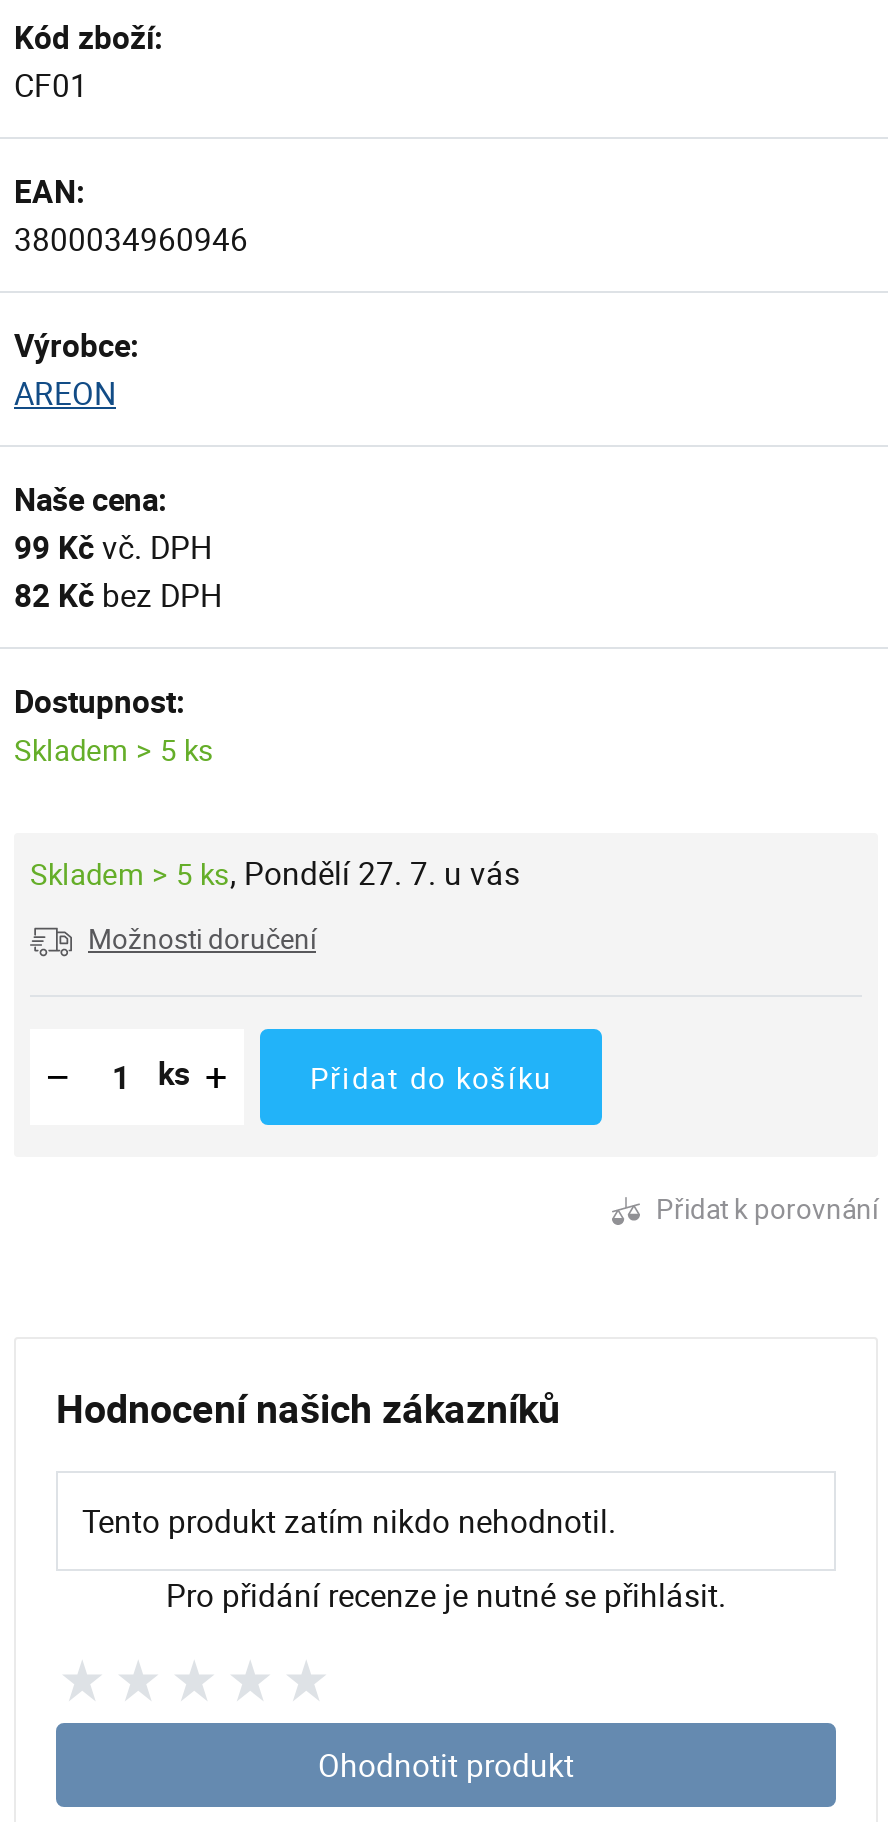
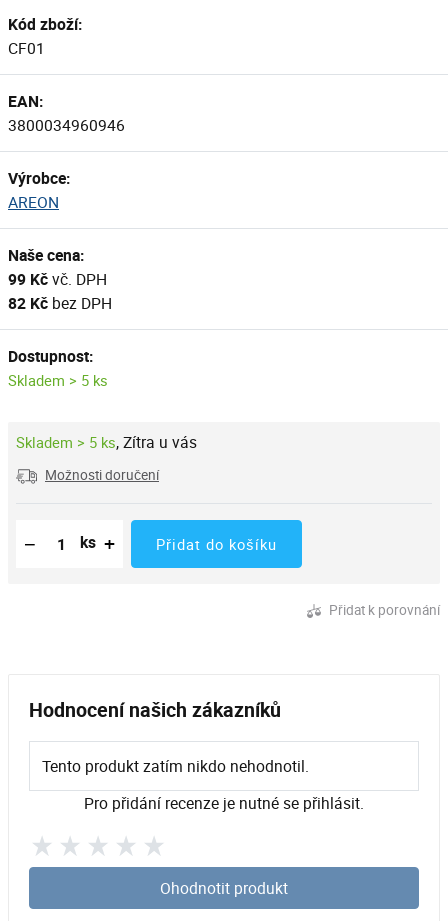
[30,851,520,895] Skladem > 5 ks, Pondělí 27. 7. u vás -> [16,431,197,453] Skladem > 5 ks, Zítra u vás

